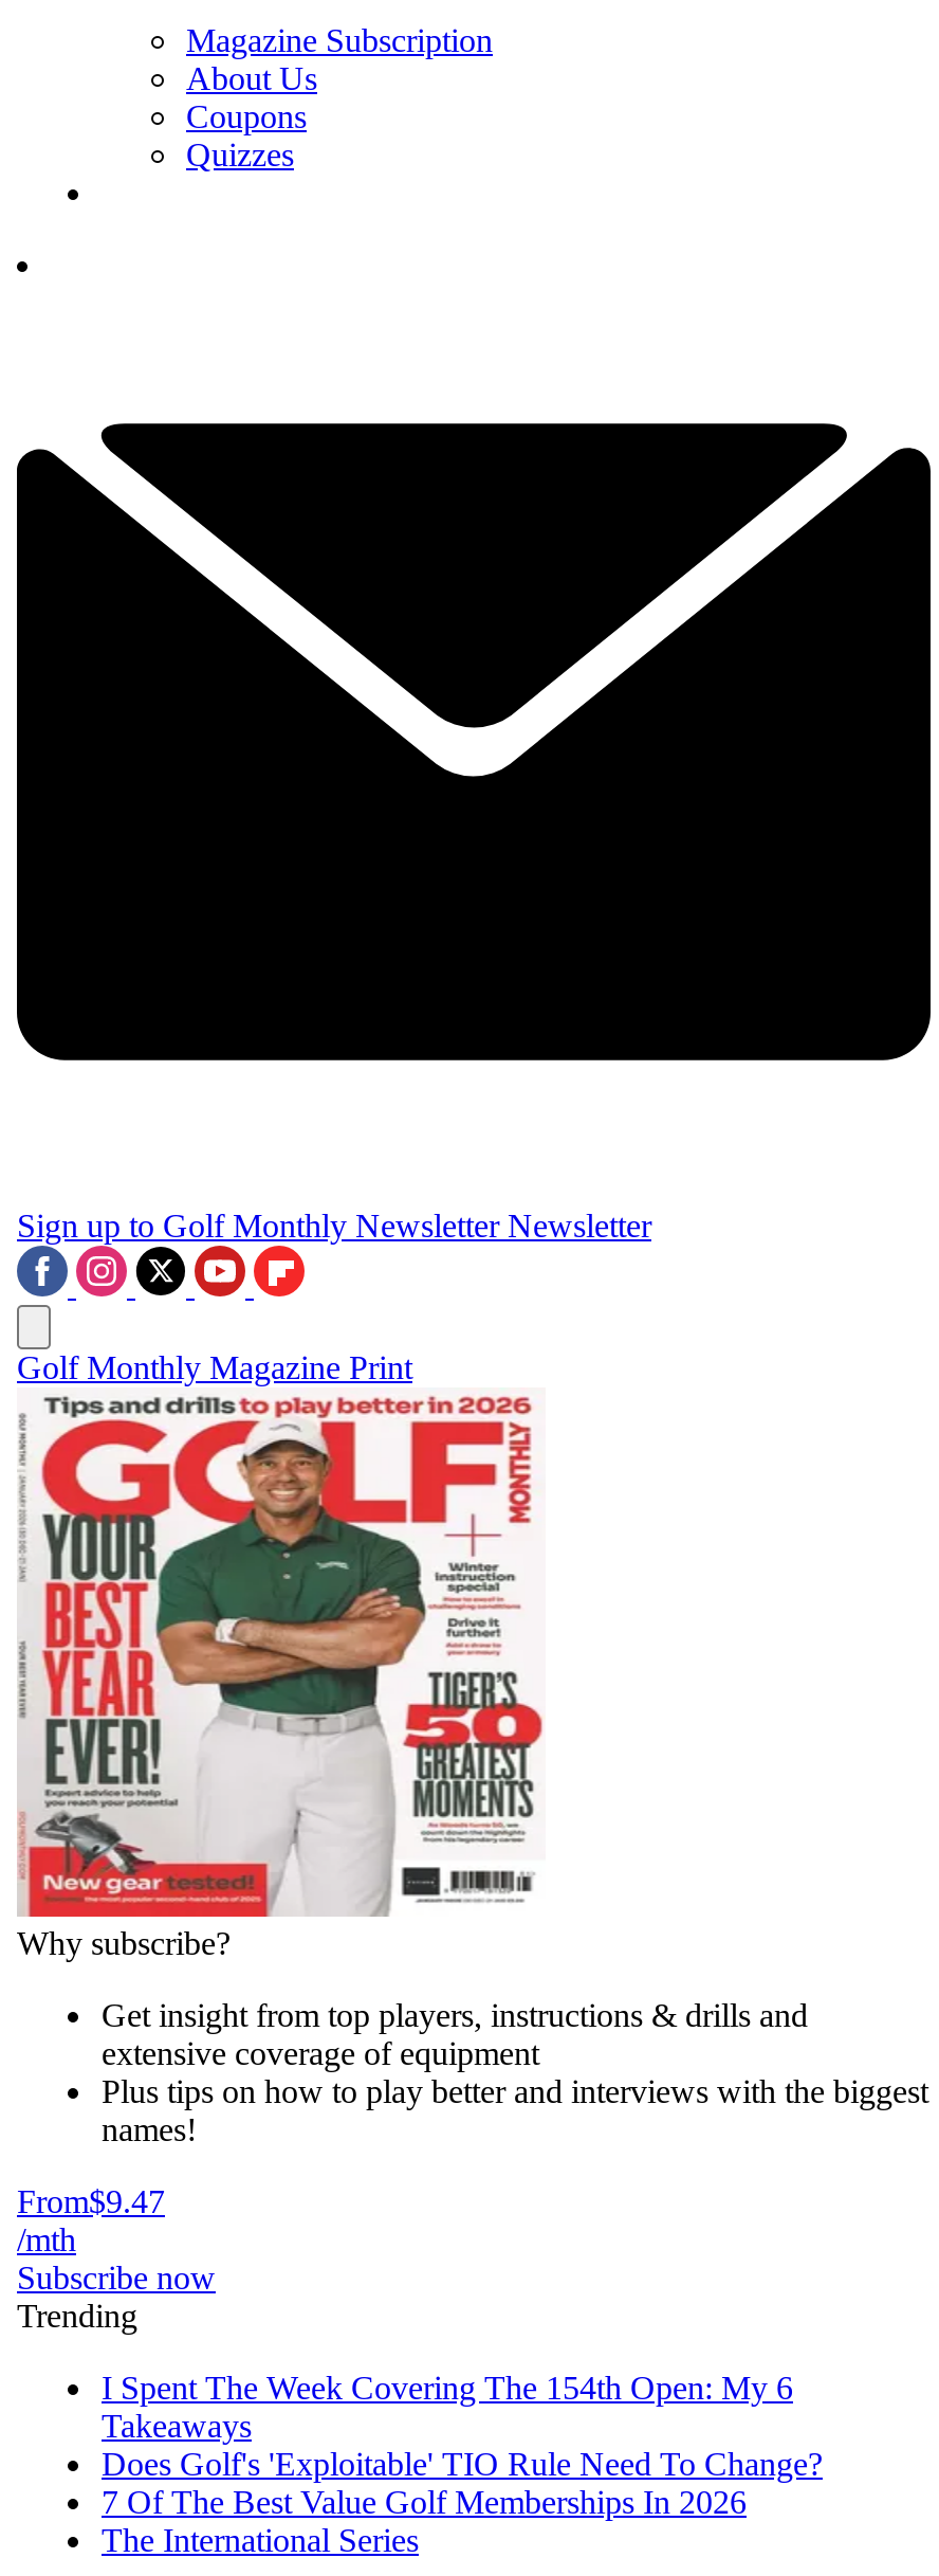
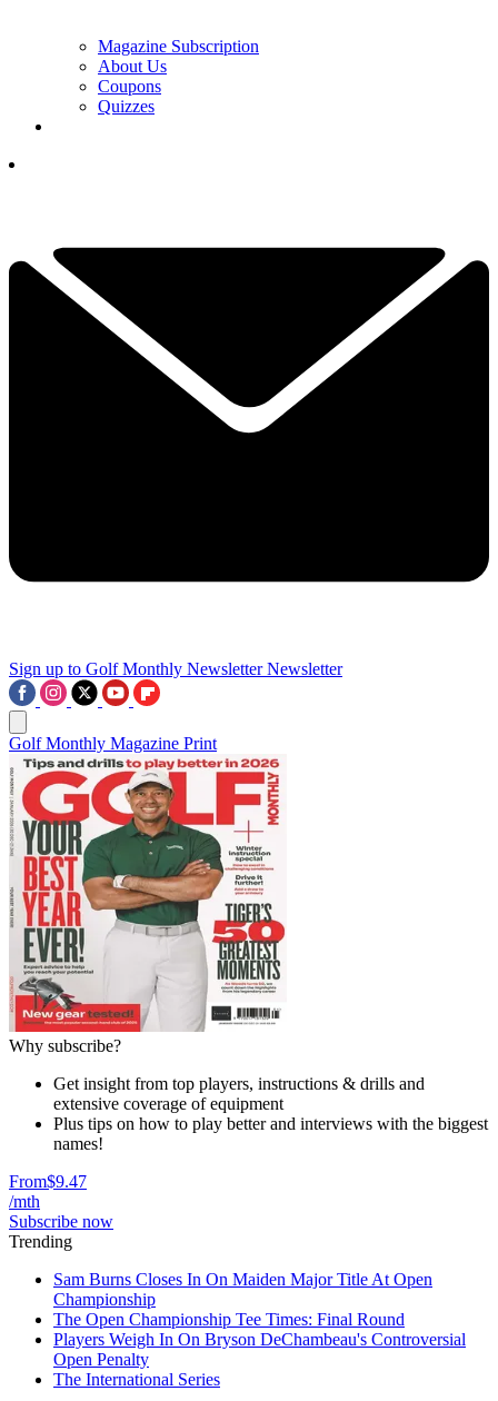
[102,2369,823,2519] I Spent The Week Covering The 154th Open: My 6 | Takeaways | Does Golf's 'Exploitable' TIO Rule Need To Change? | 7 Of The Best Value Golf Memberships In 2026 -> [53,1269,466,1368] Sam Burns Closes In On Maiden Major Title At Open | Championship | The Open Championship Tee Times: Final Round | Players Weigh In On Bryson DeChambeau's Controversial | Open Penalty

